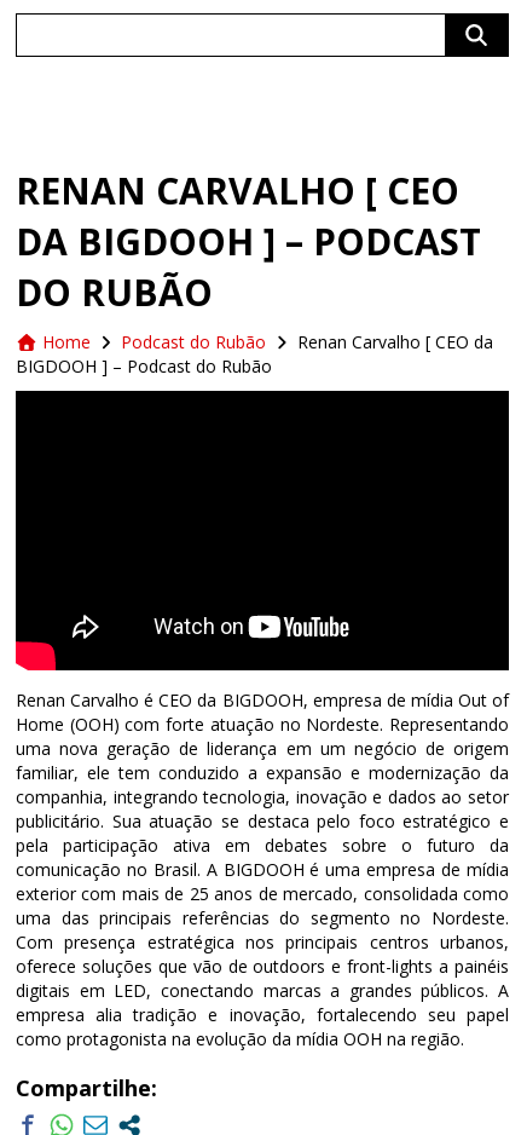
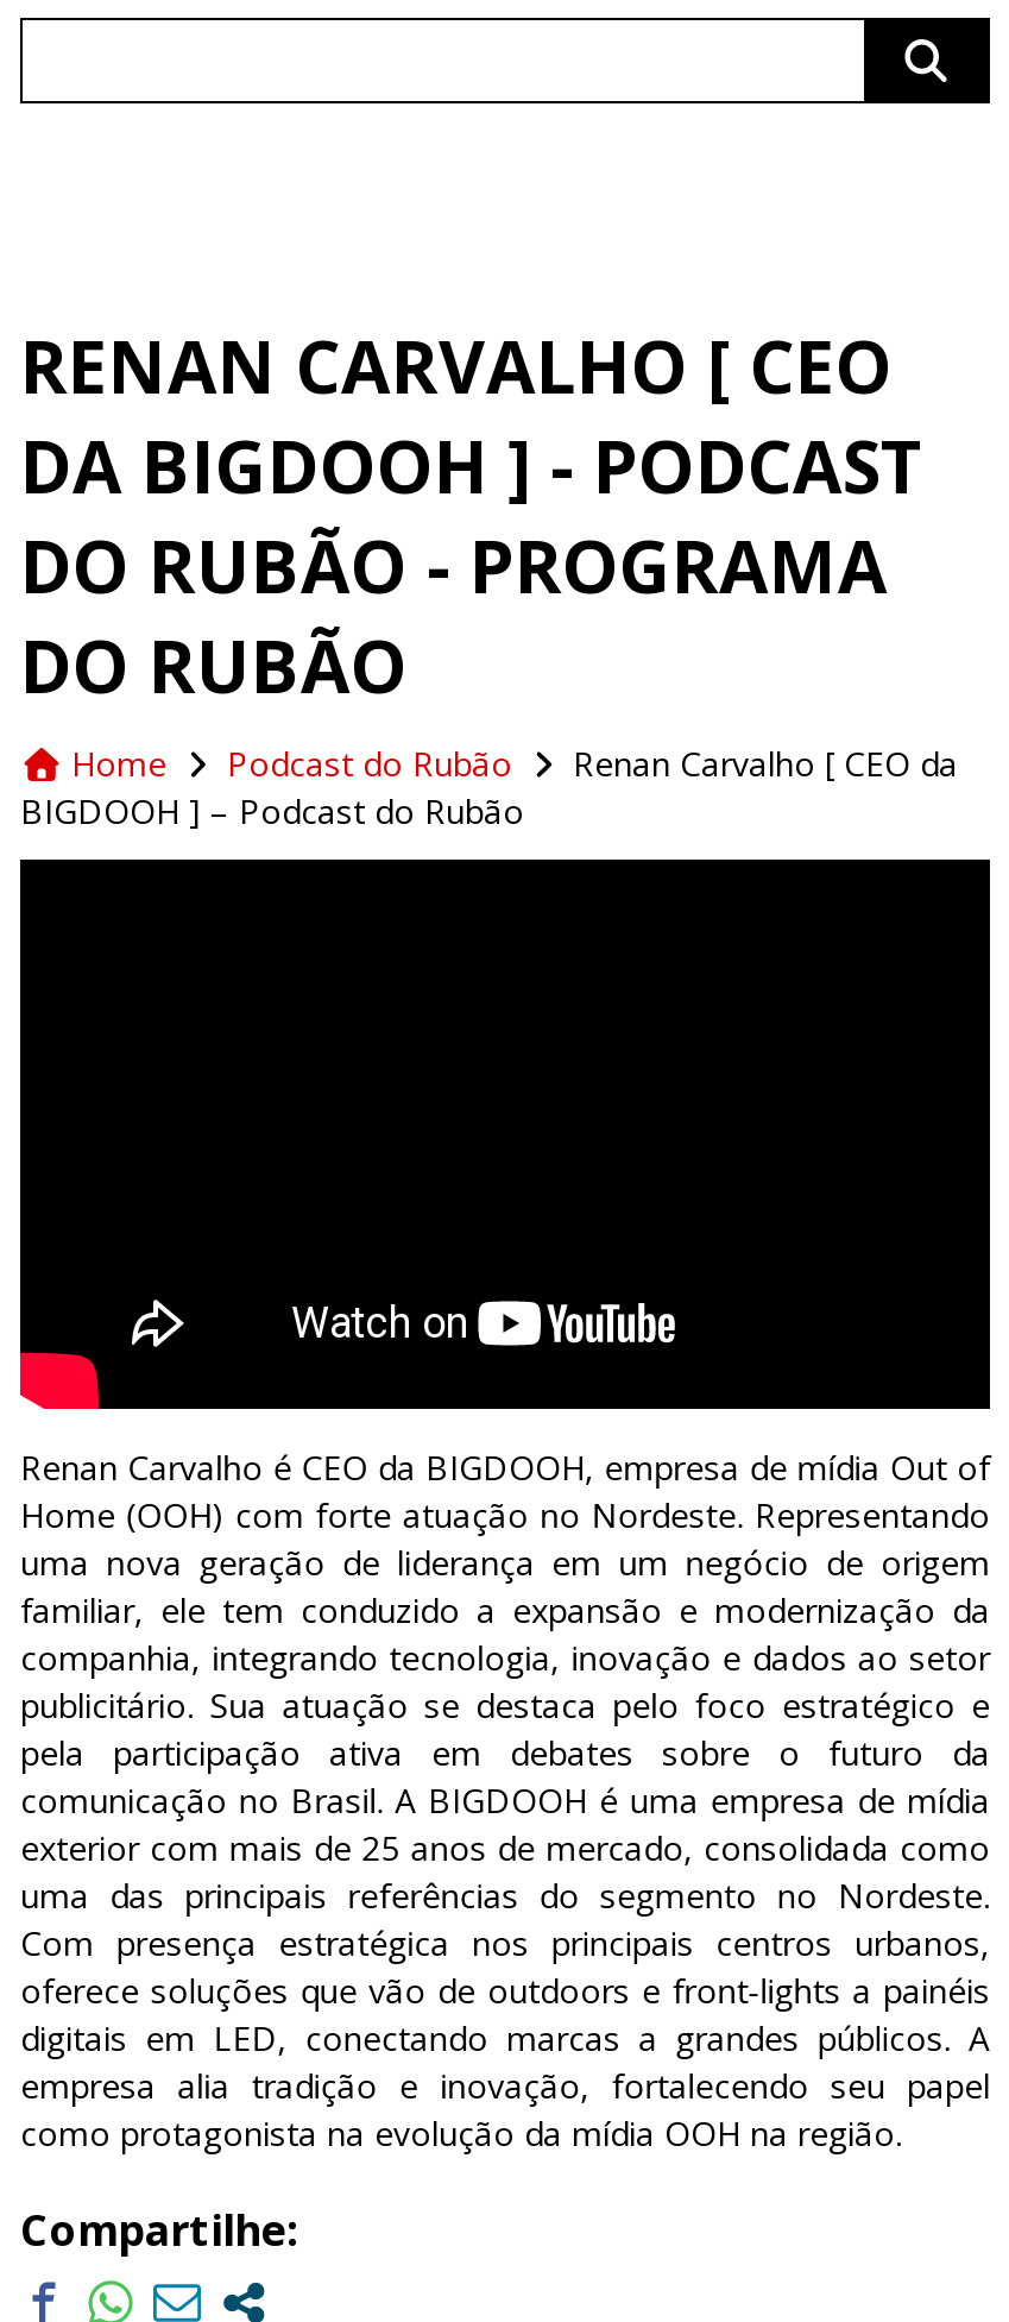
[16,217,481,266] DA BIGDOOH ] – PODCAST -> [20,417,923,615] DA BIGDOOH ] - PODCAST | DO RUBÃO - PROGRAMA

